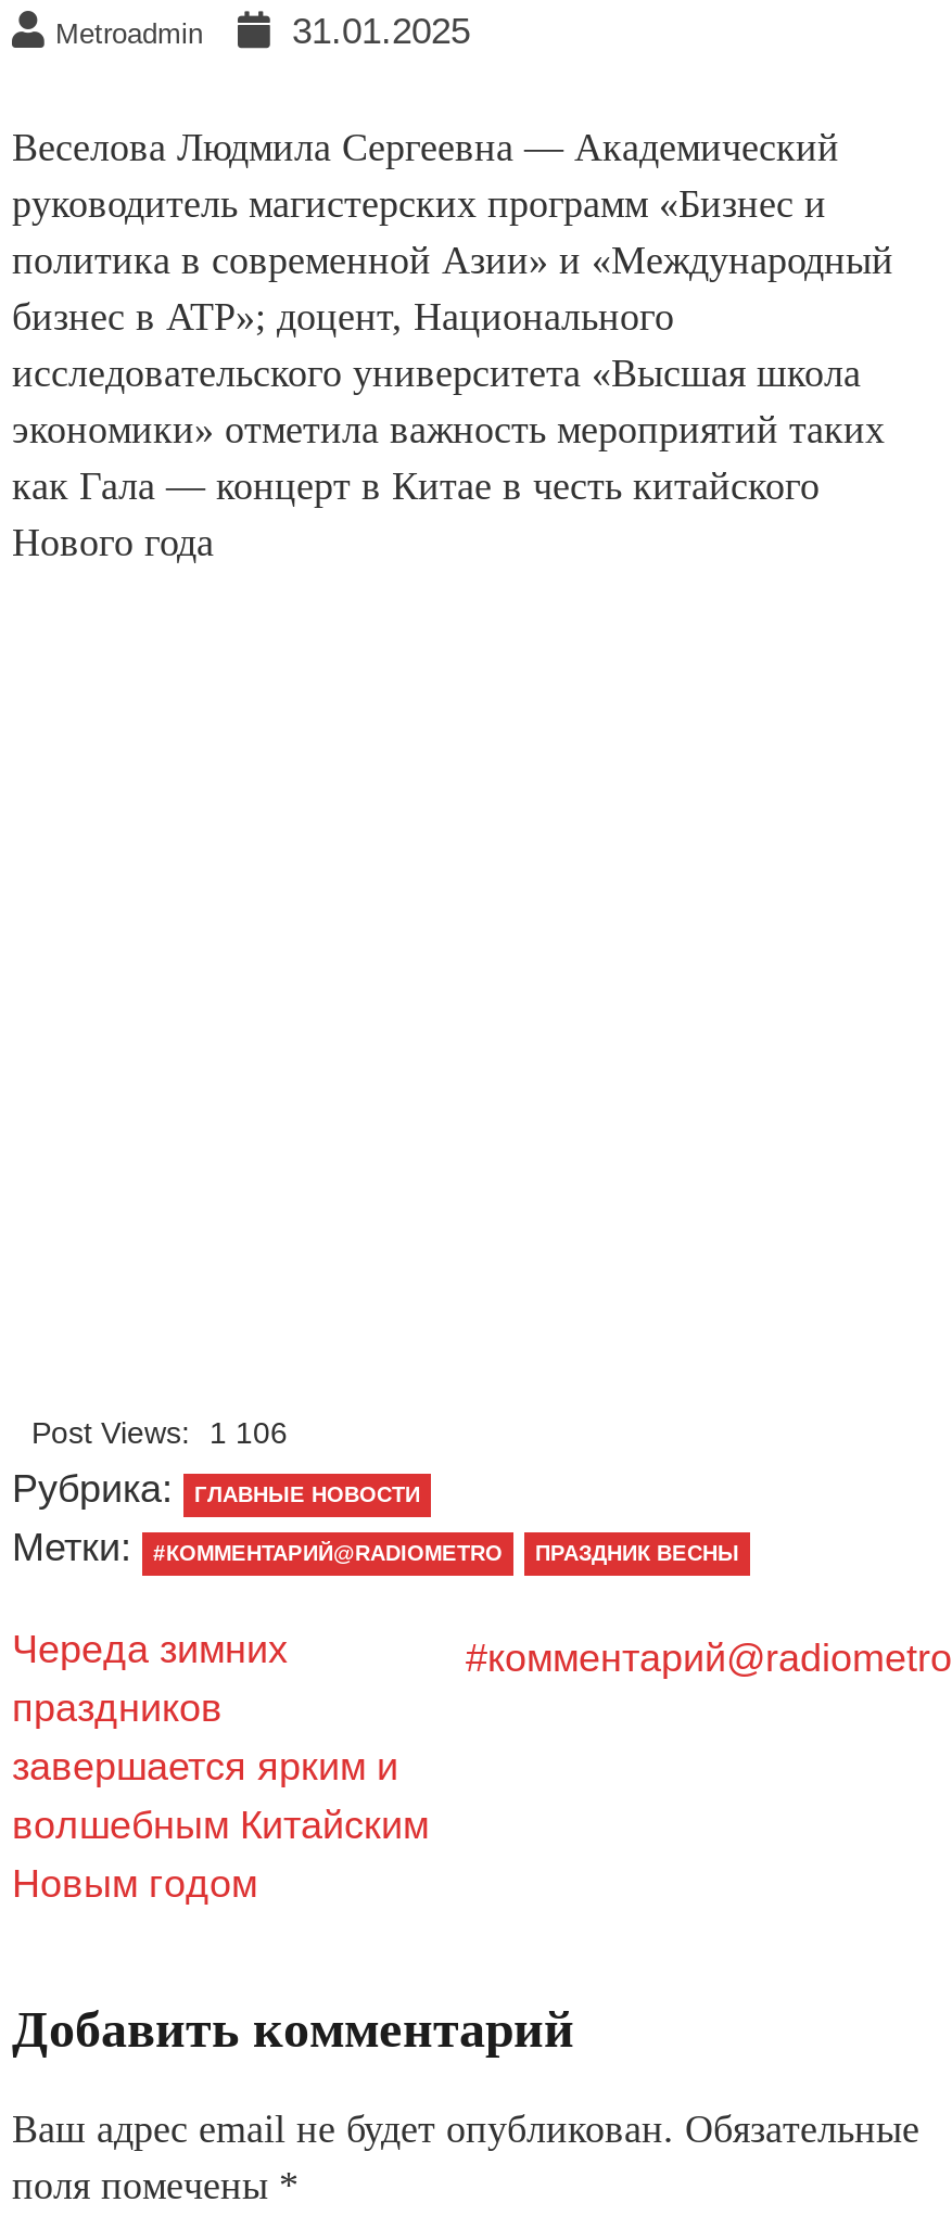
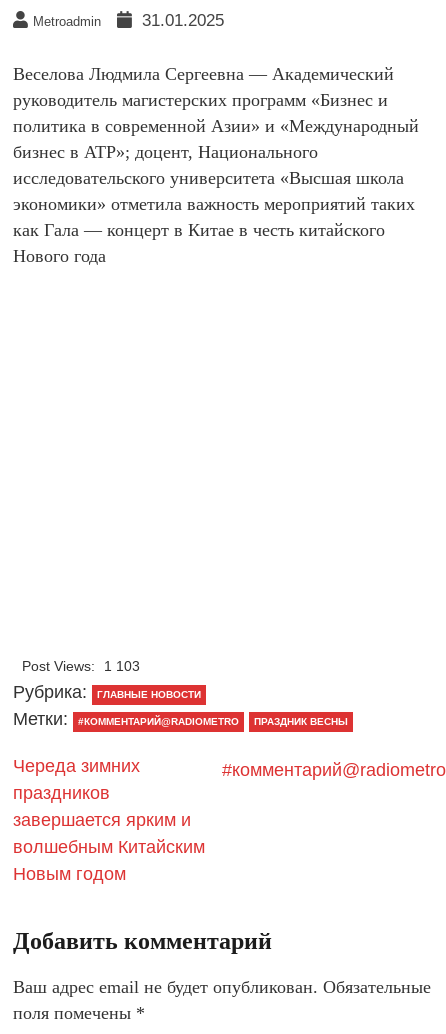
[31,1416,288,1450] Post Views: 1 106 -> [22,658,140,674] Post Views: 1 103

